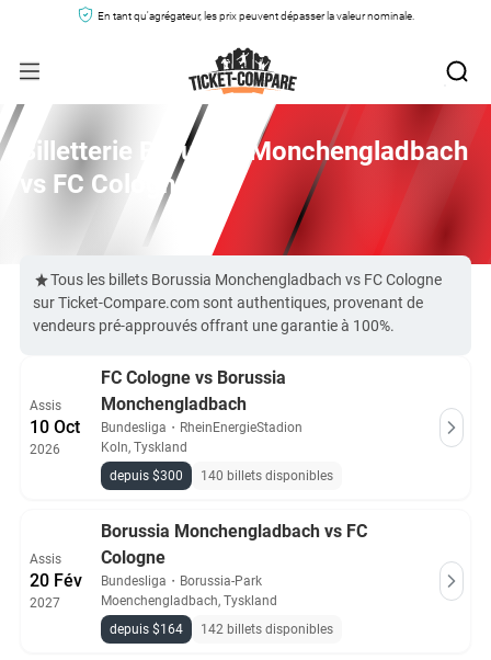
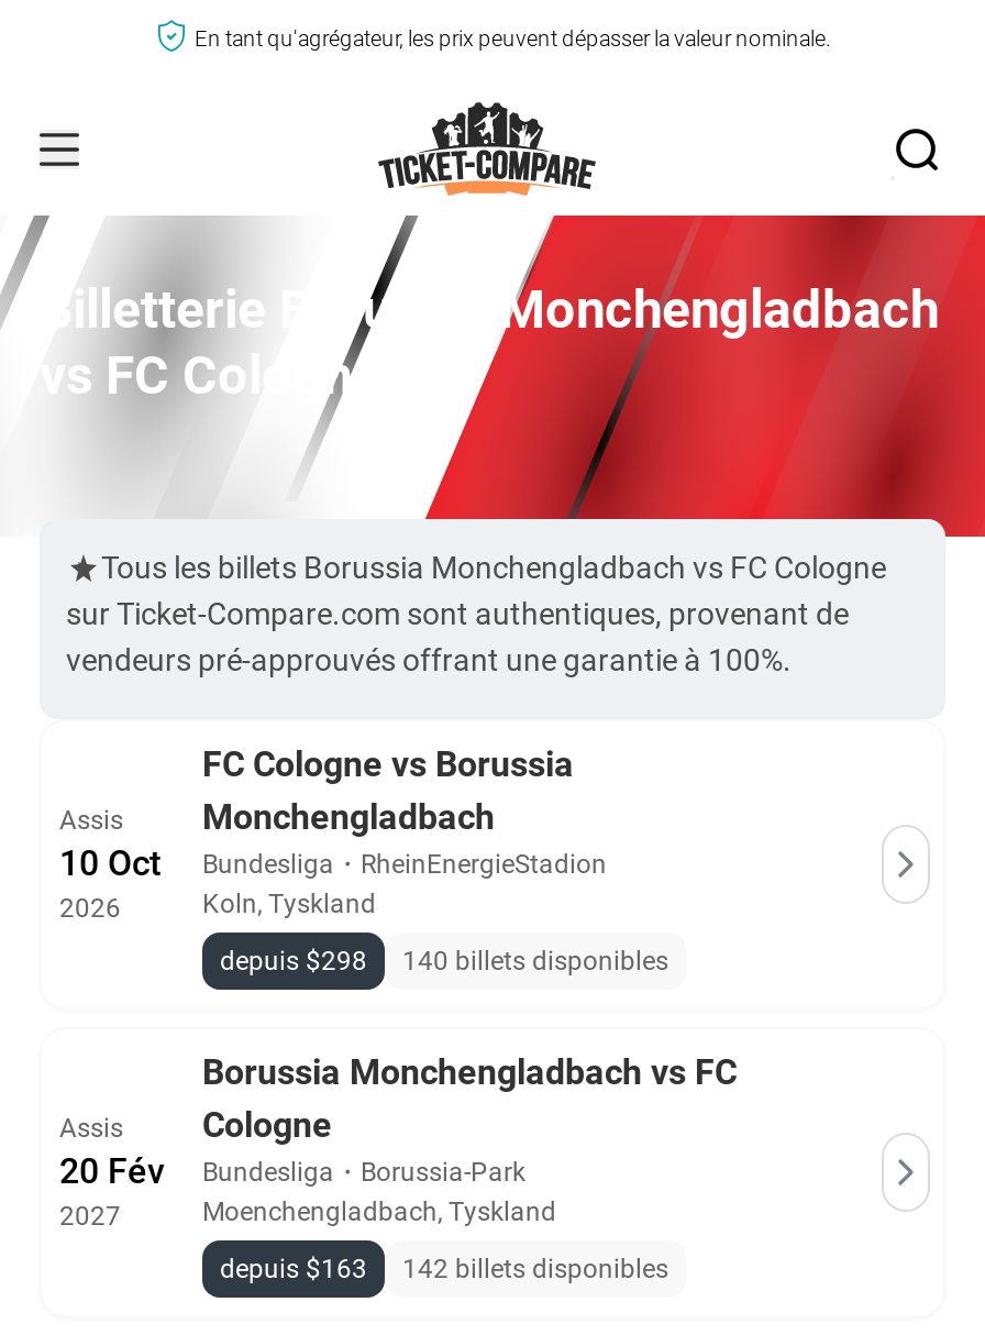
[110,468,333,483] depuis $300 140 billets disponibles -> [220,946,668,977] depuis $298 140 billets disponibles
[110,622,333,637] depuis $164 142 billets disponibles -> [220,1254,668,1284] depuis $163 142 billets disponibles

